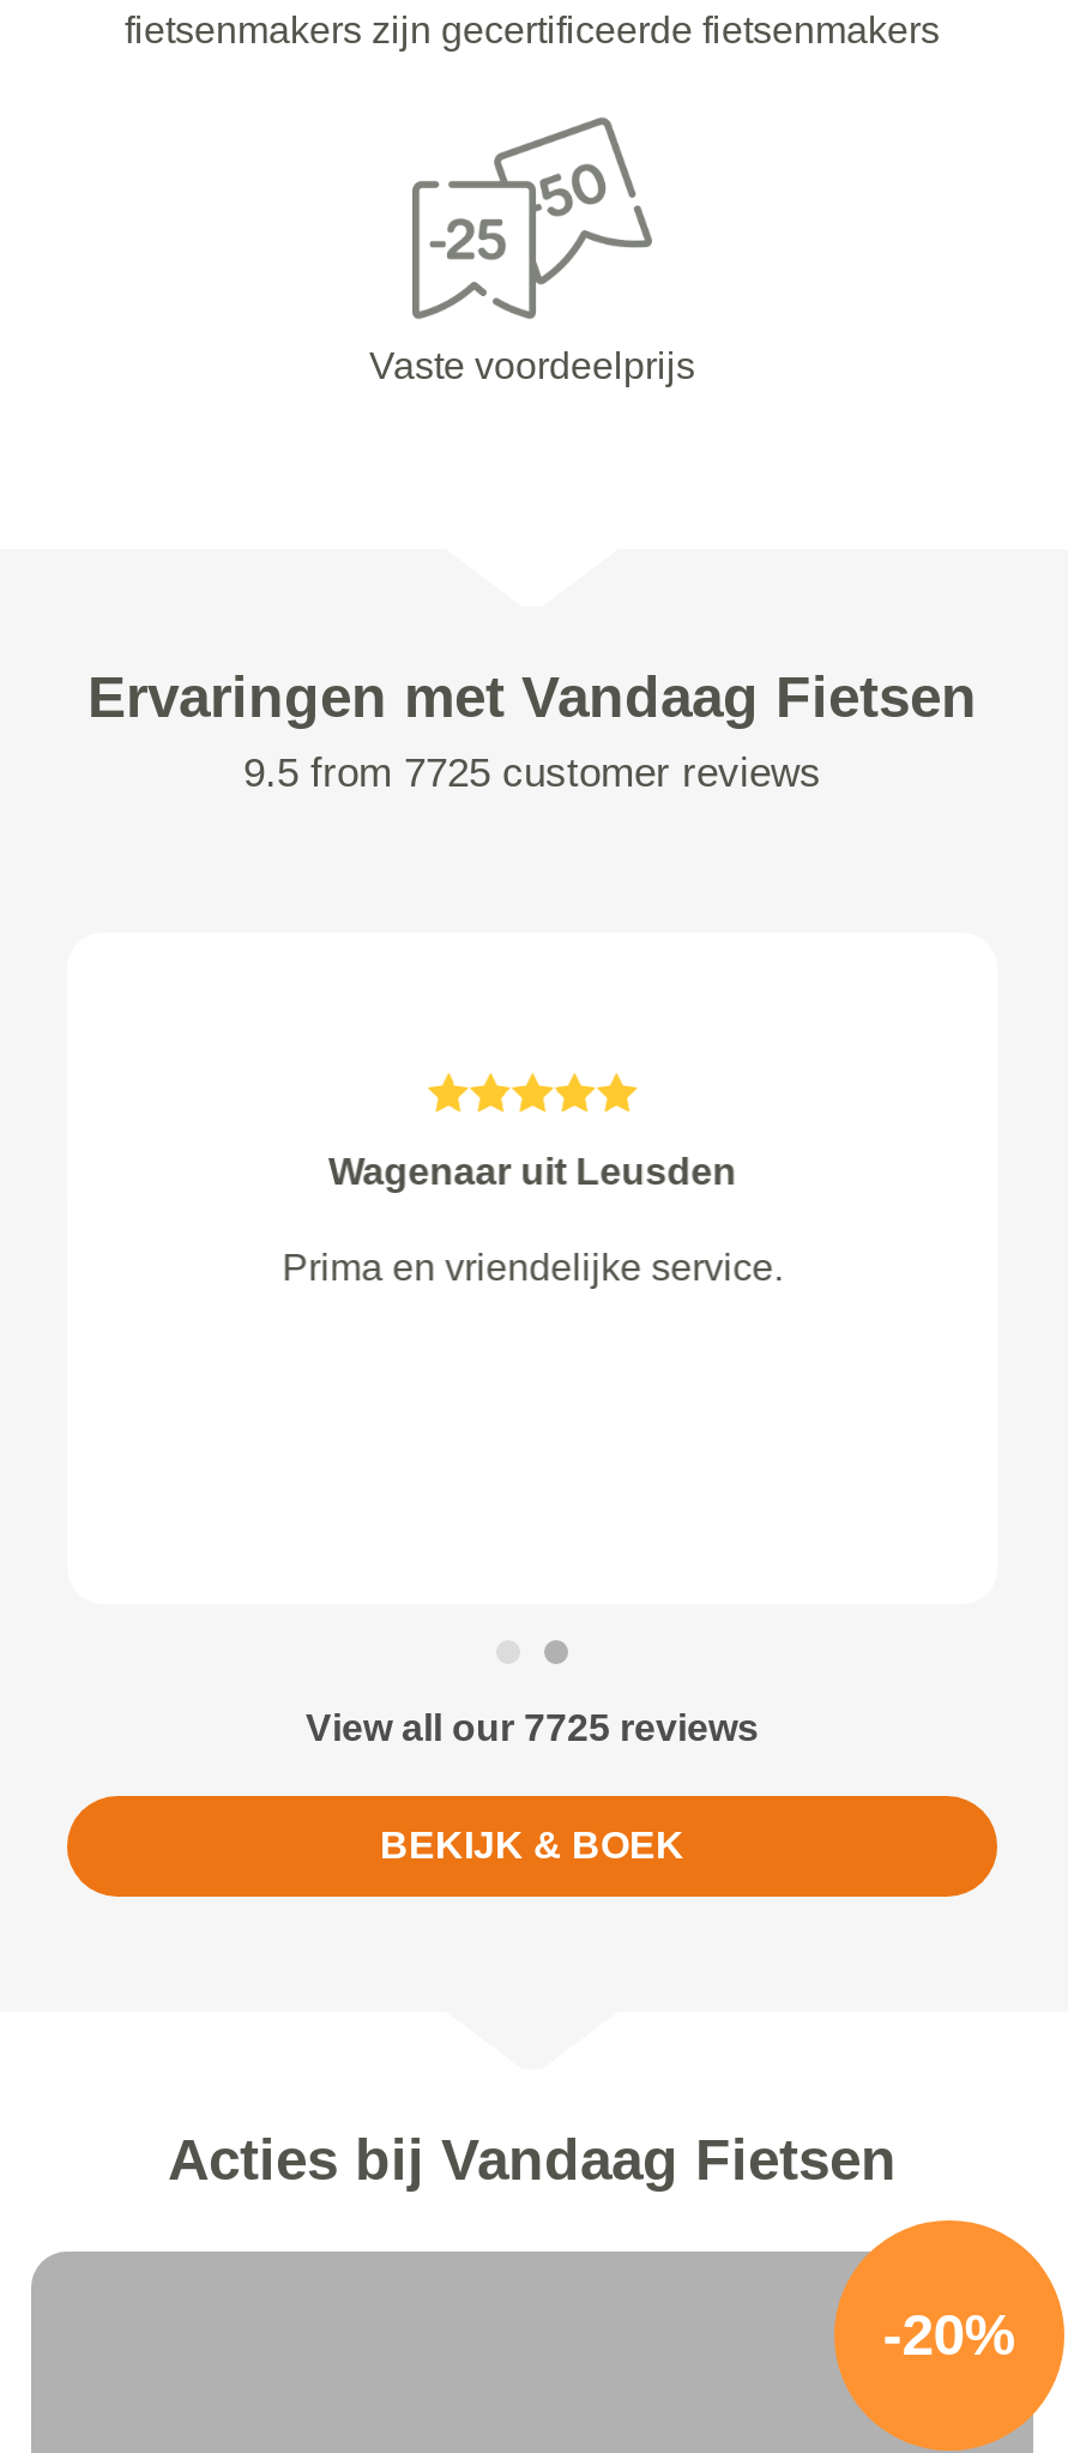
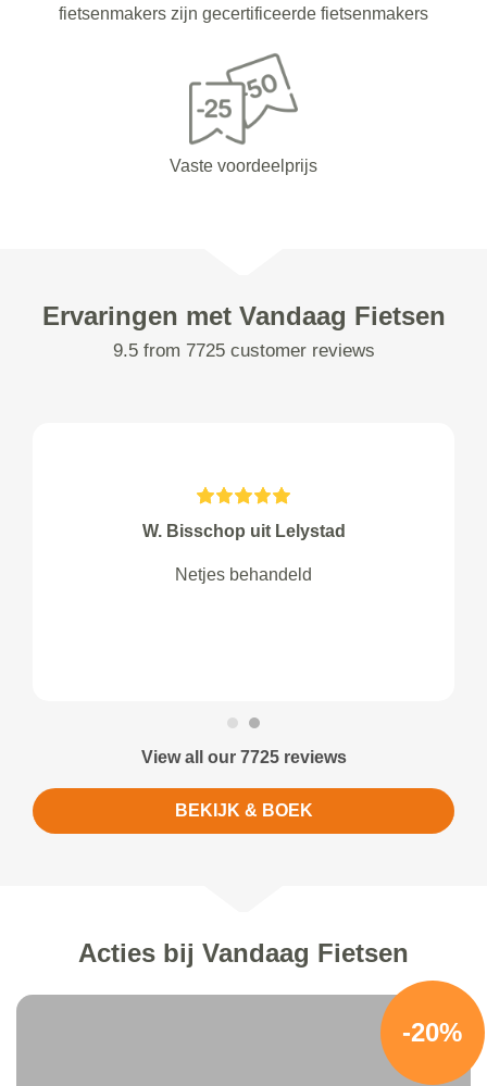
[328,1151,736,1191] Wagenaar uit Leusden -> [142,522,345,540] W. Bisschop uit Lelystad
[282,1247,783,1287] Prima en vriendelijke service. -> [175,565,312,584] Netjes behandeld

